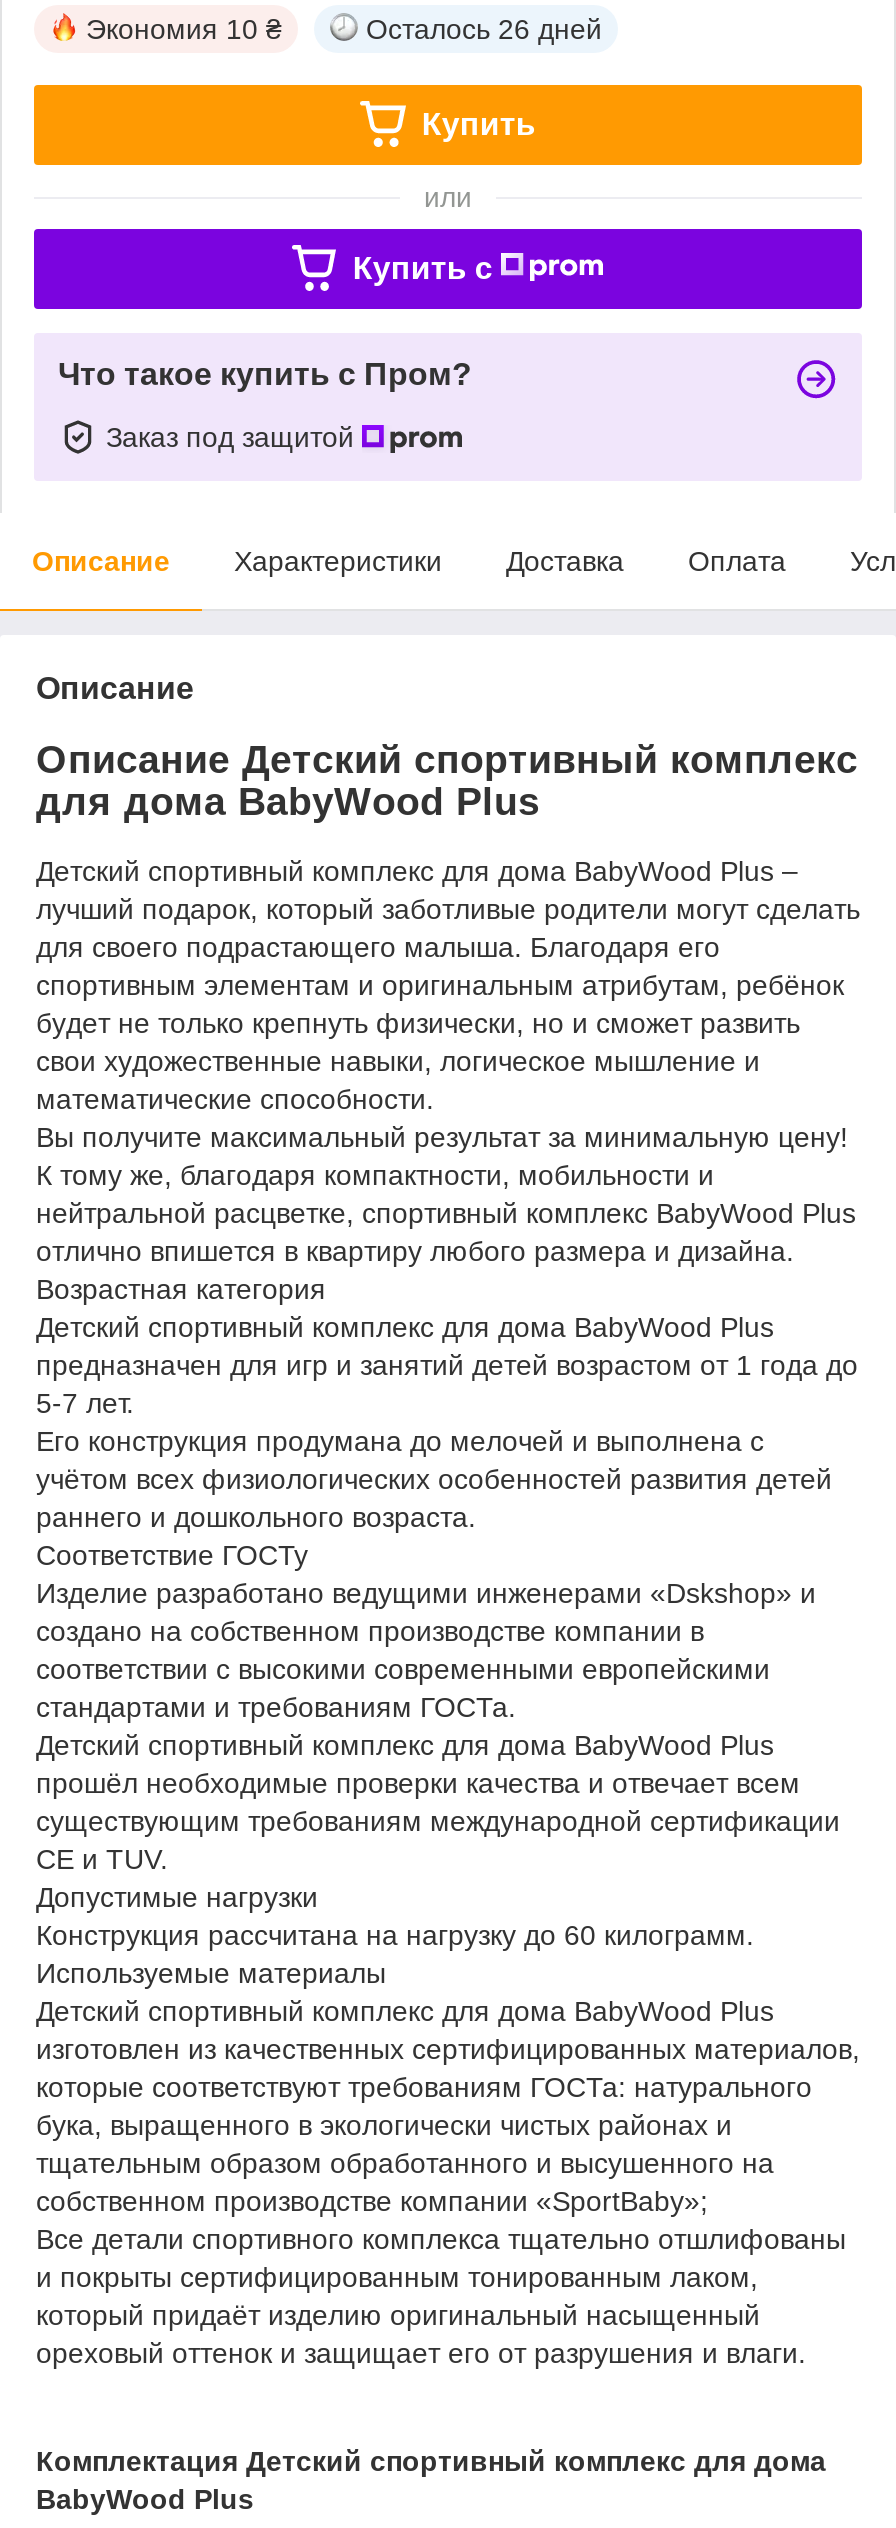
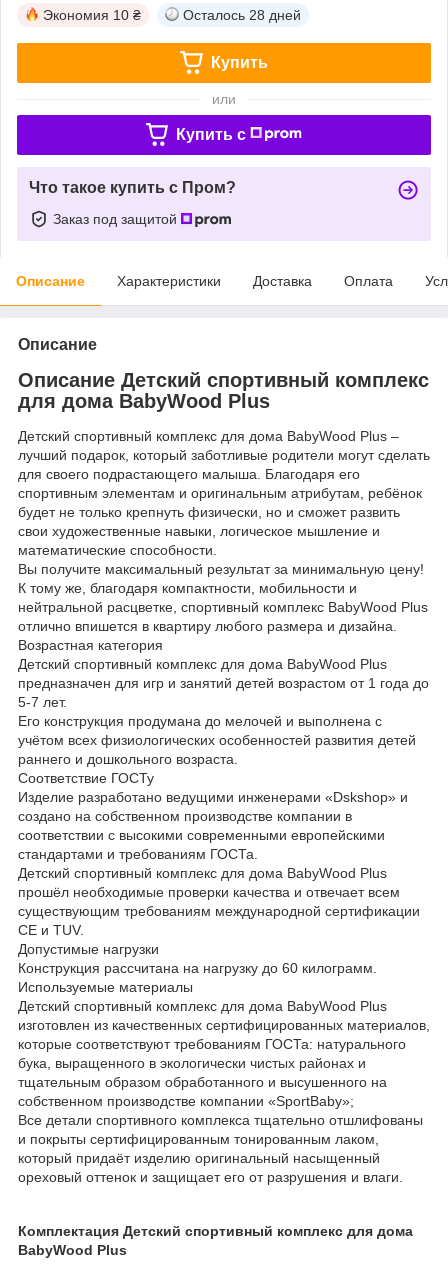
[366,13,602,45] Осталось 26 дней -> [183,7,301,23] Осталось 28 дней

